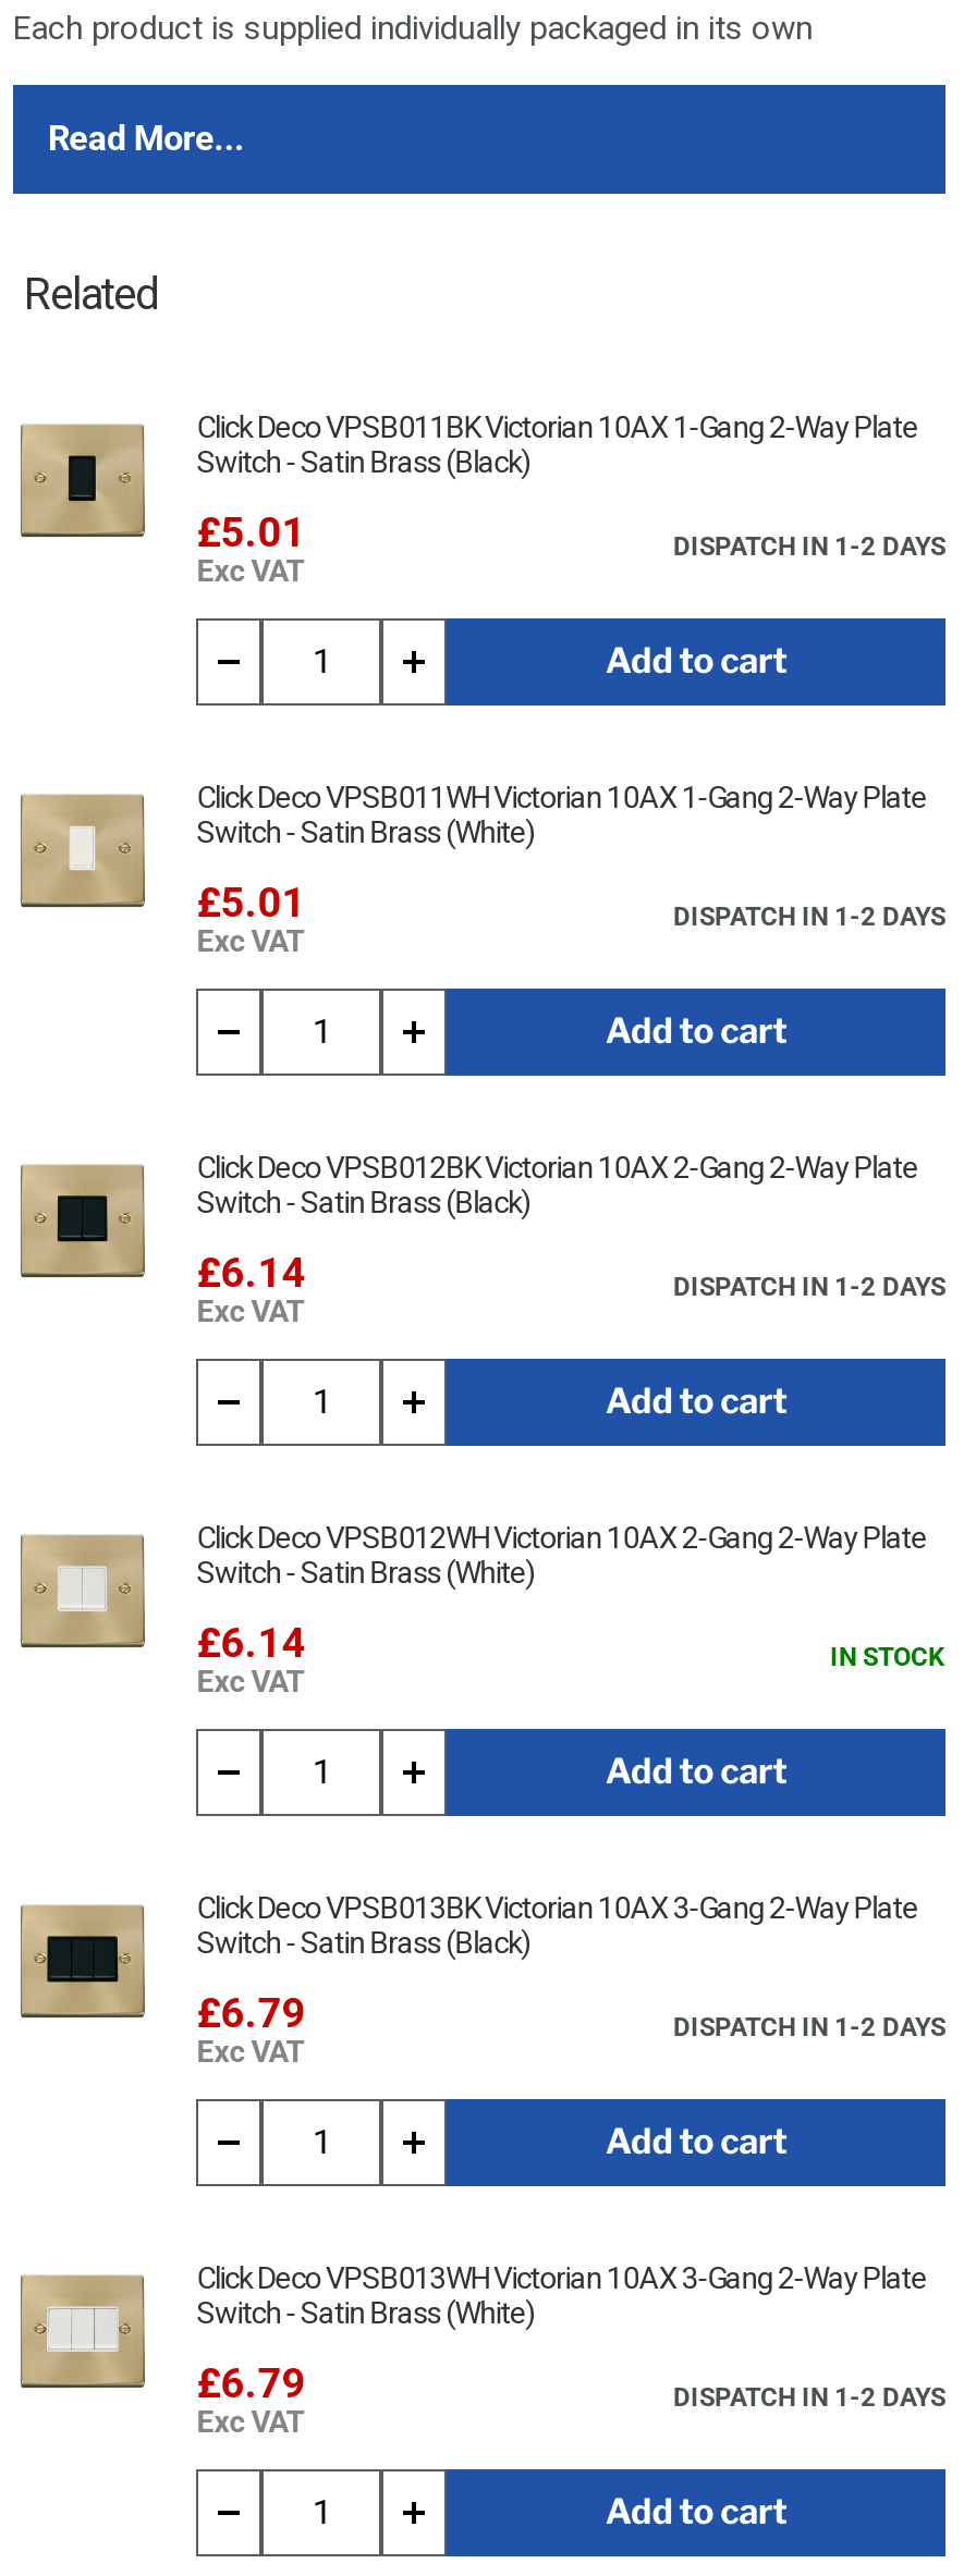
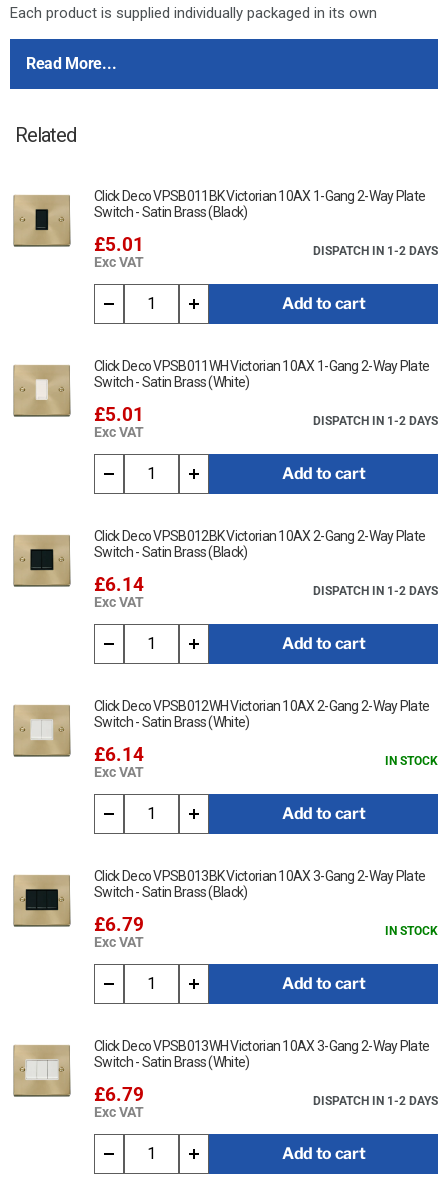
[673,2012,945,2042] DISPATCH IN 1-2 DAYS -> [385,924,438,938] IN STOCK

